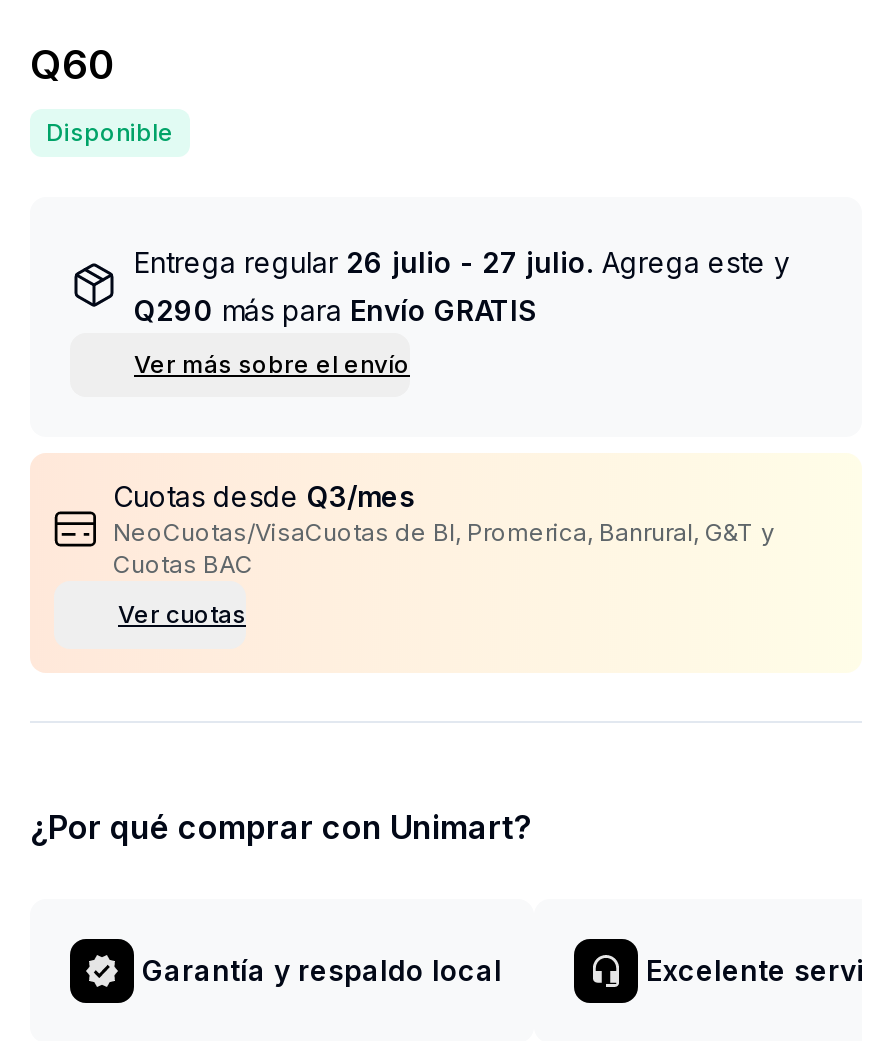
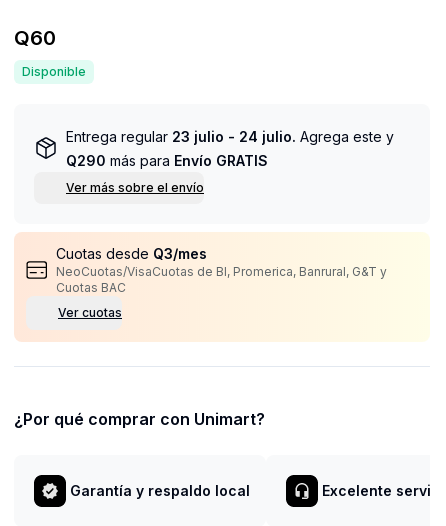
[134,245,790,279] Entrega regular 26 julio - 27 julio. Agrega este y -> [66,128,394,145] Entrega regular 23 julio - 24 julio. Agrega este y

